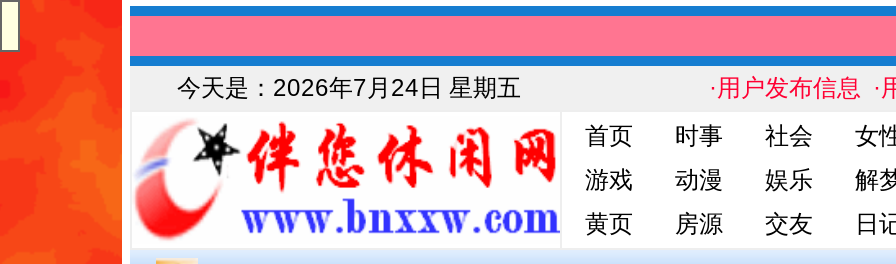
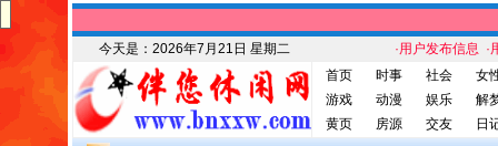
[177,74,521,102] 今天是：2026年7月24日 星期五 -> [98,41,290,56] 今天是：2026年7月21日 星期二

